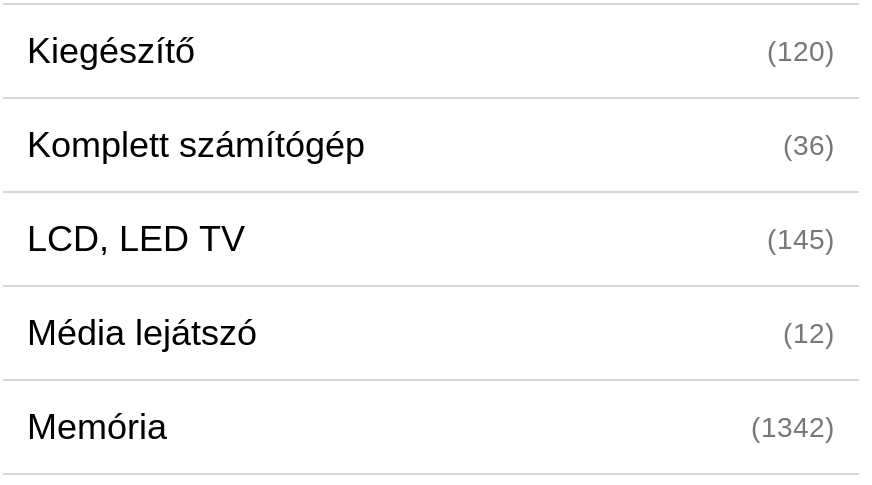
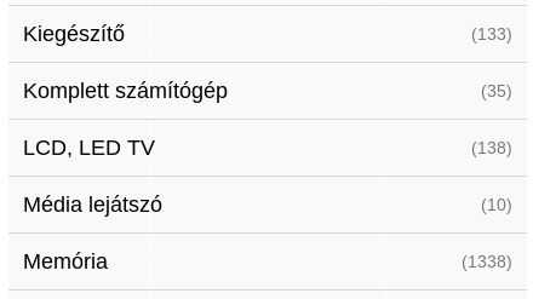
[767,35,835,67] (120) -> [471,24,512,44] (133)
[783,129,835,161] (36) -> [481,81,512,100] (35)
[767,223,835,255] (145) -> [471,138,512,157] (138)
[783,317,835,349] (12) -> [481,195,512,214] (10)
[751,411,835,443] (1342) -> [462,252,512,271] (1338)

